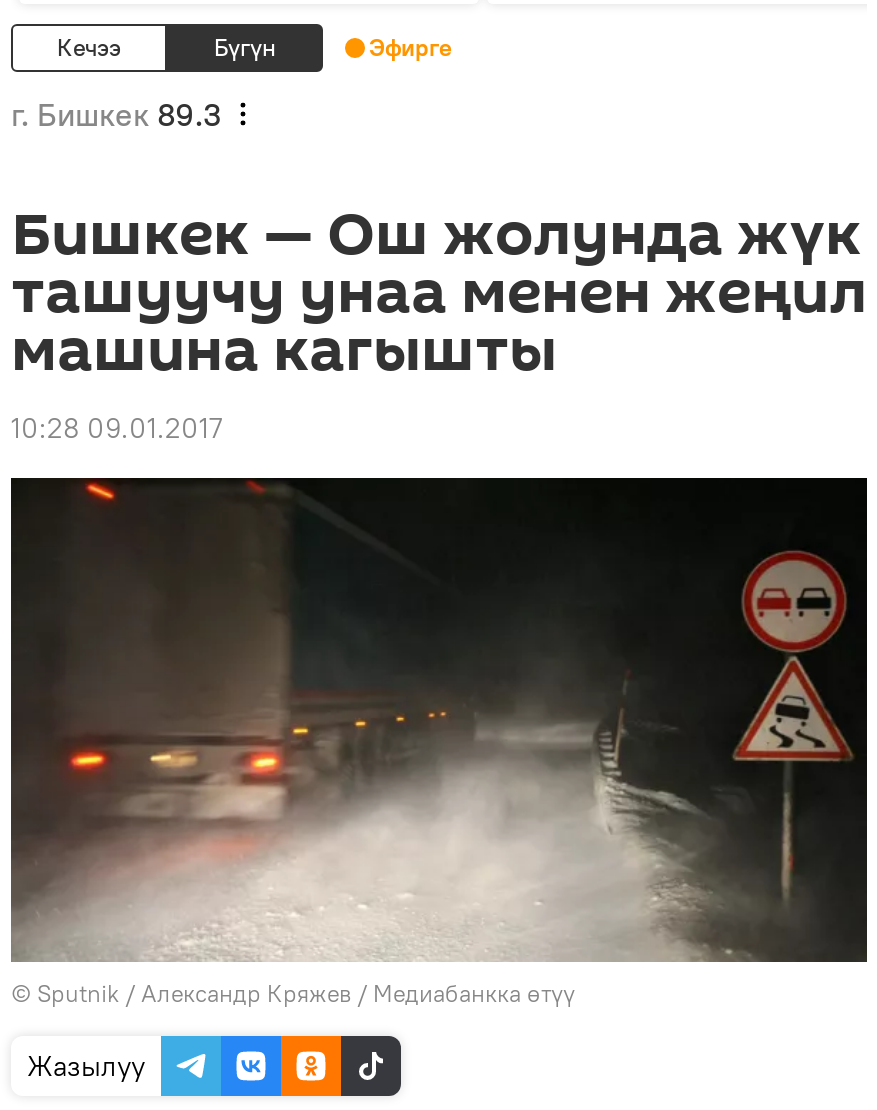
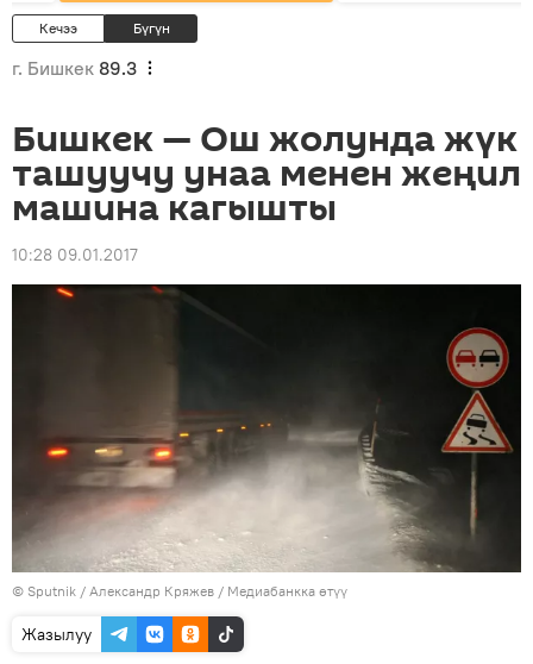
[369,32,451,62] Эфирге -> none

